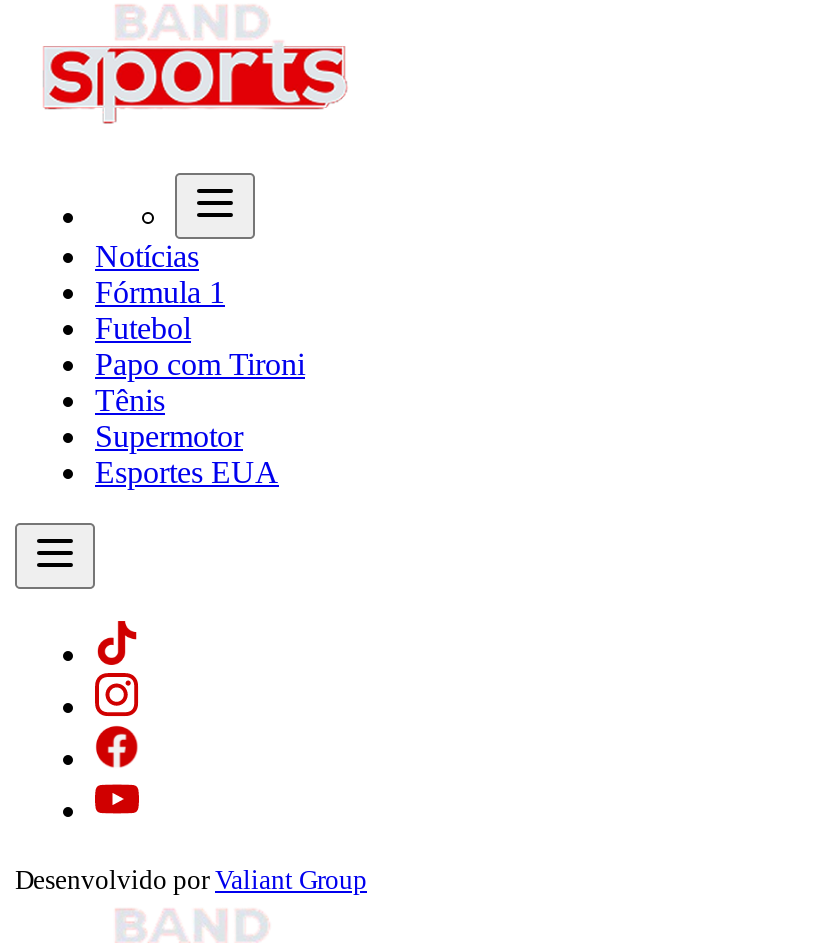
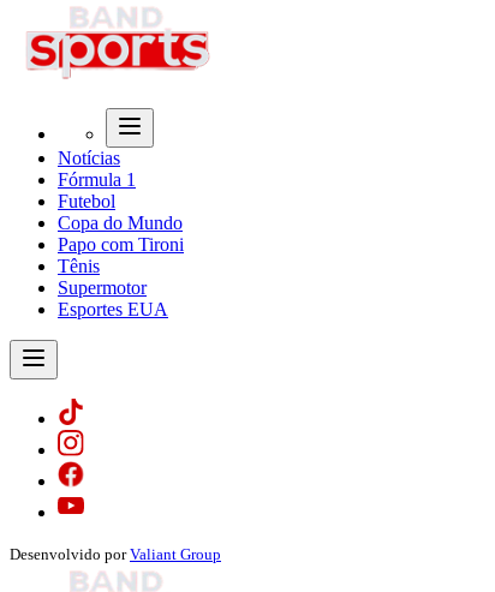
none -> [58,213,183,233] Copa do Mundo

